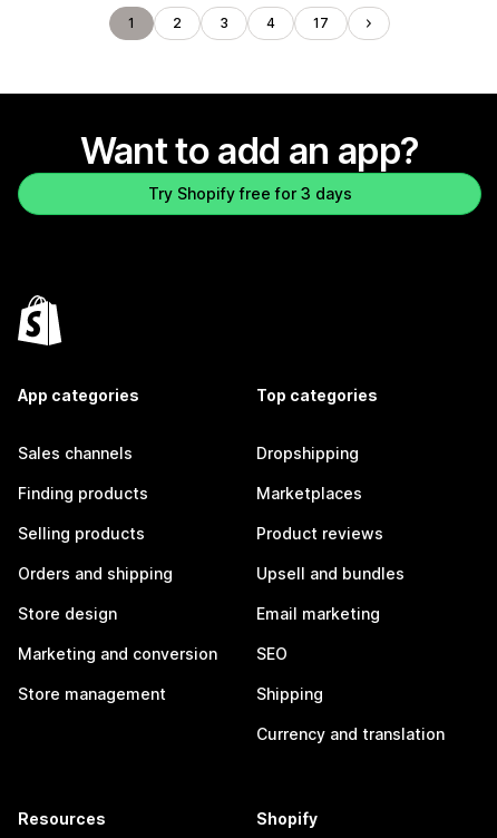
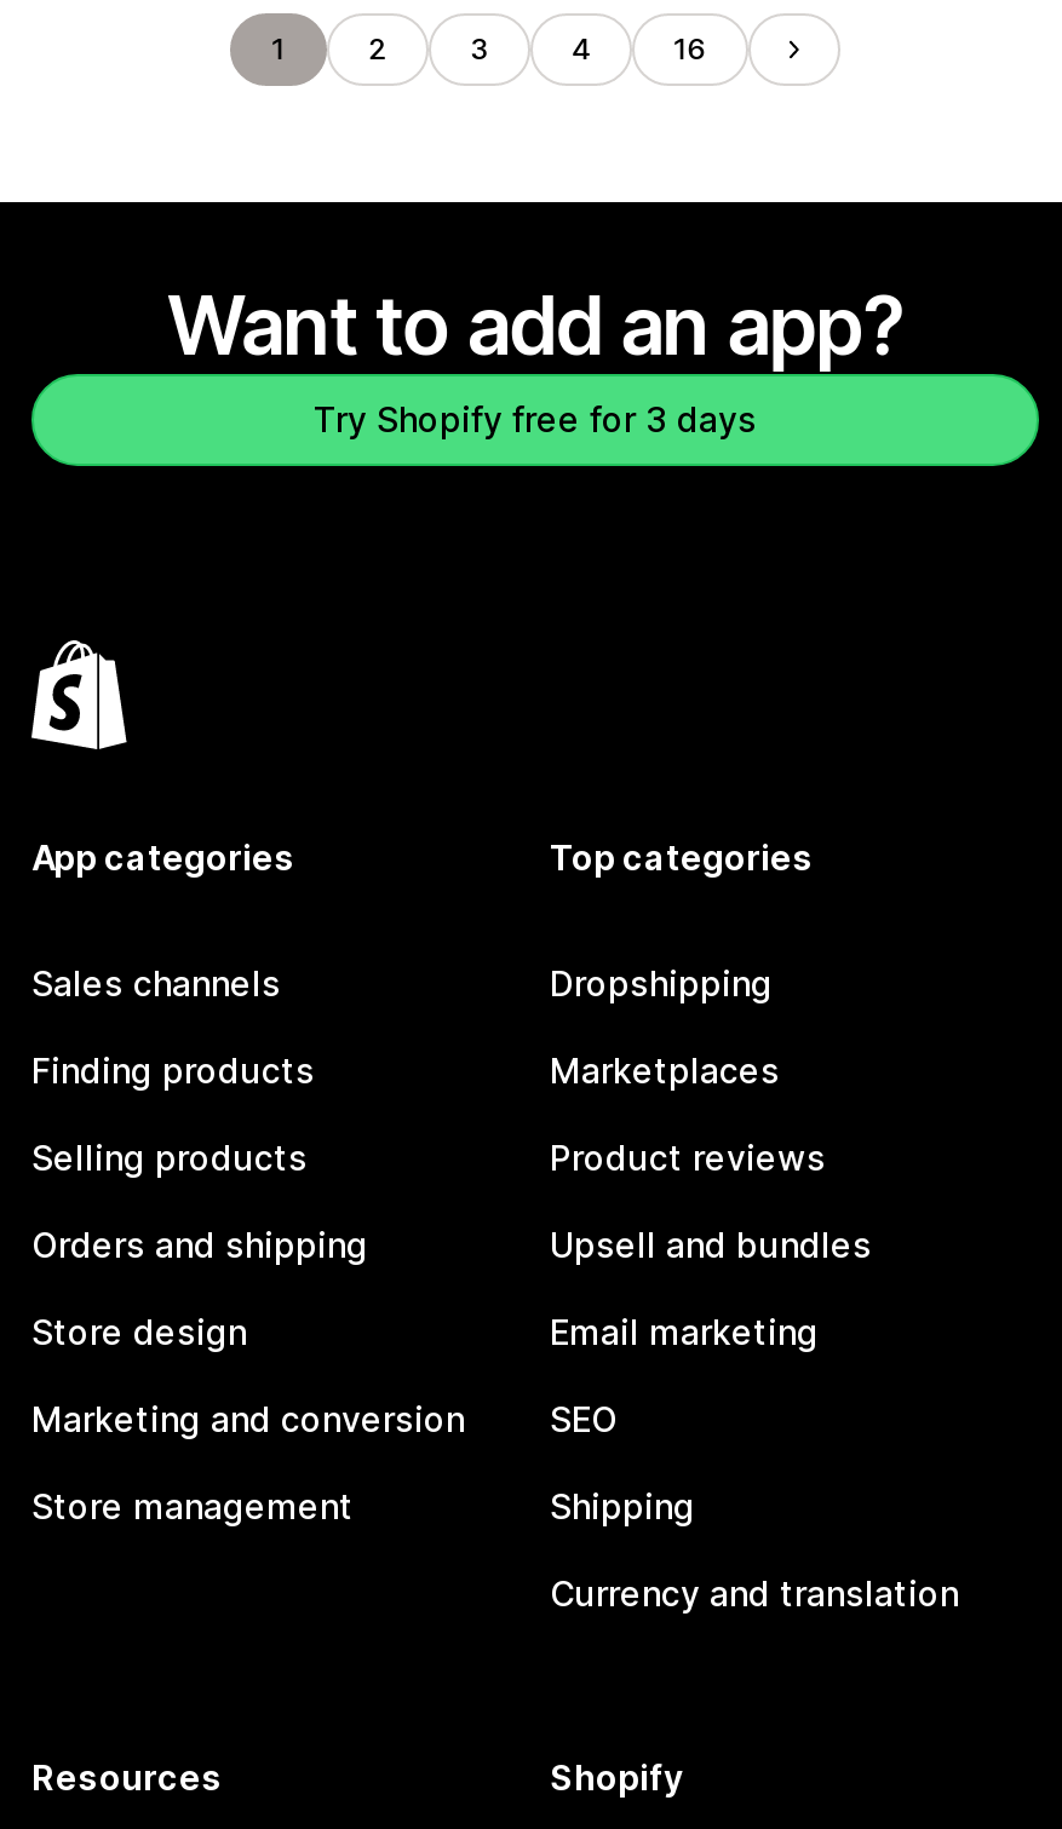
[313,14,329,31] 17 -> [673,30,707,67] 16

